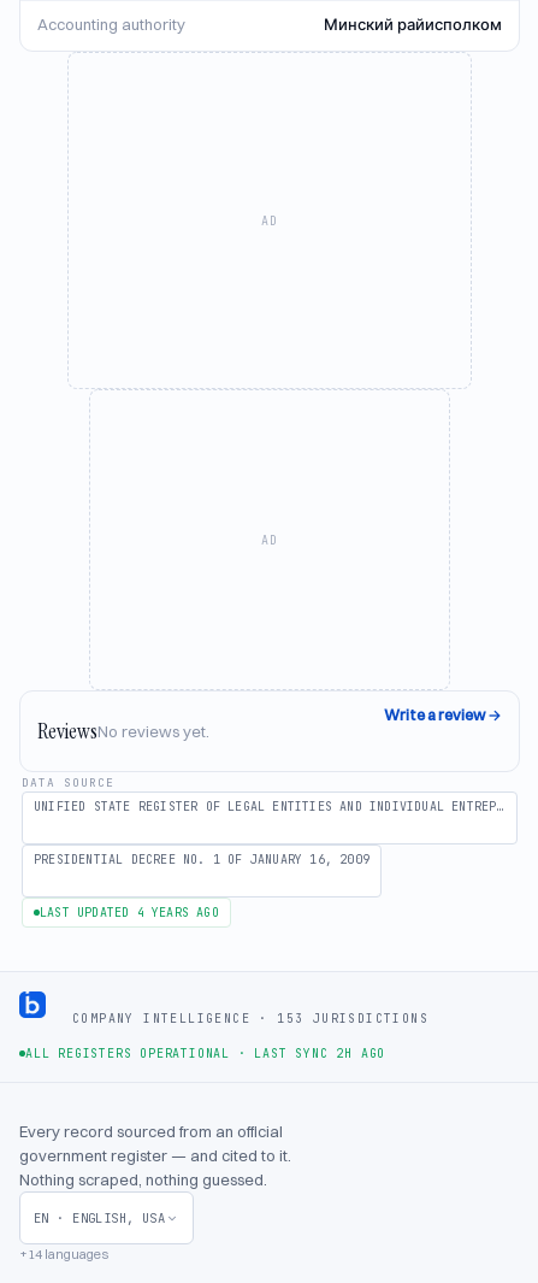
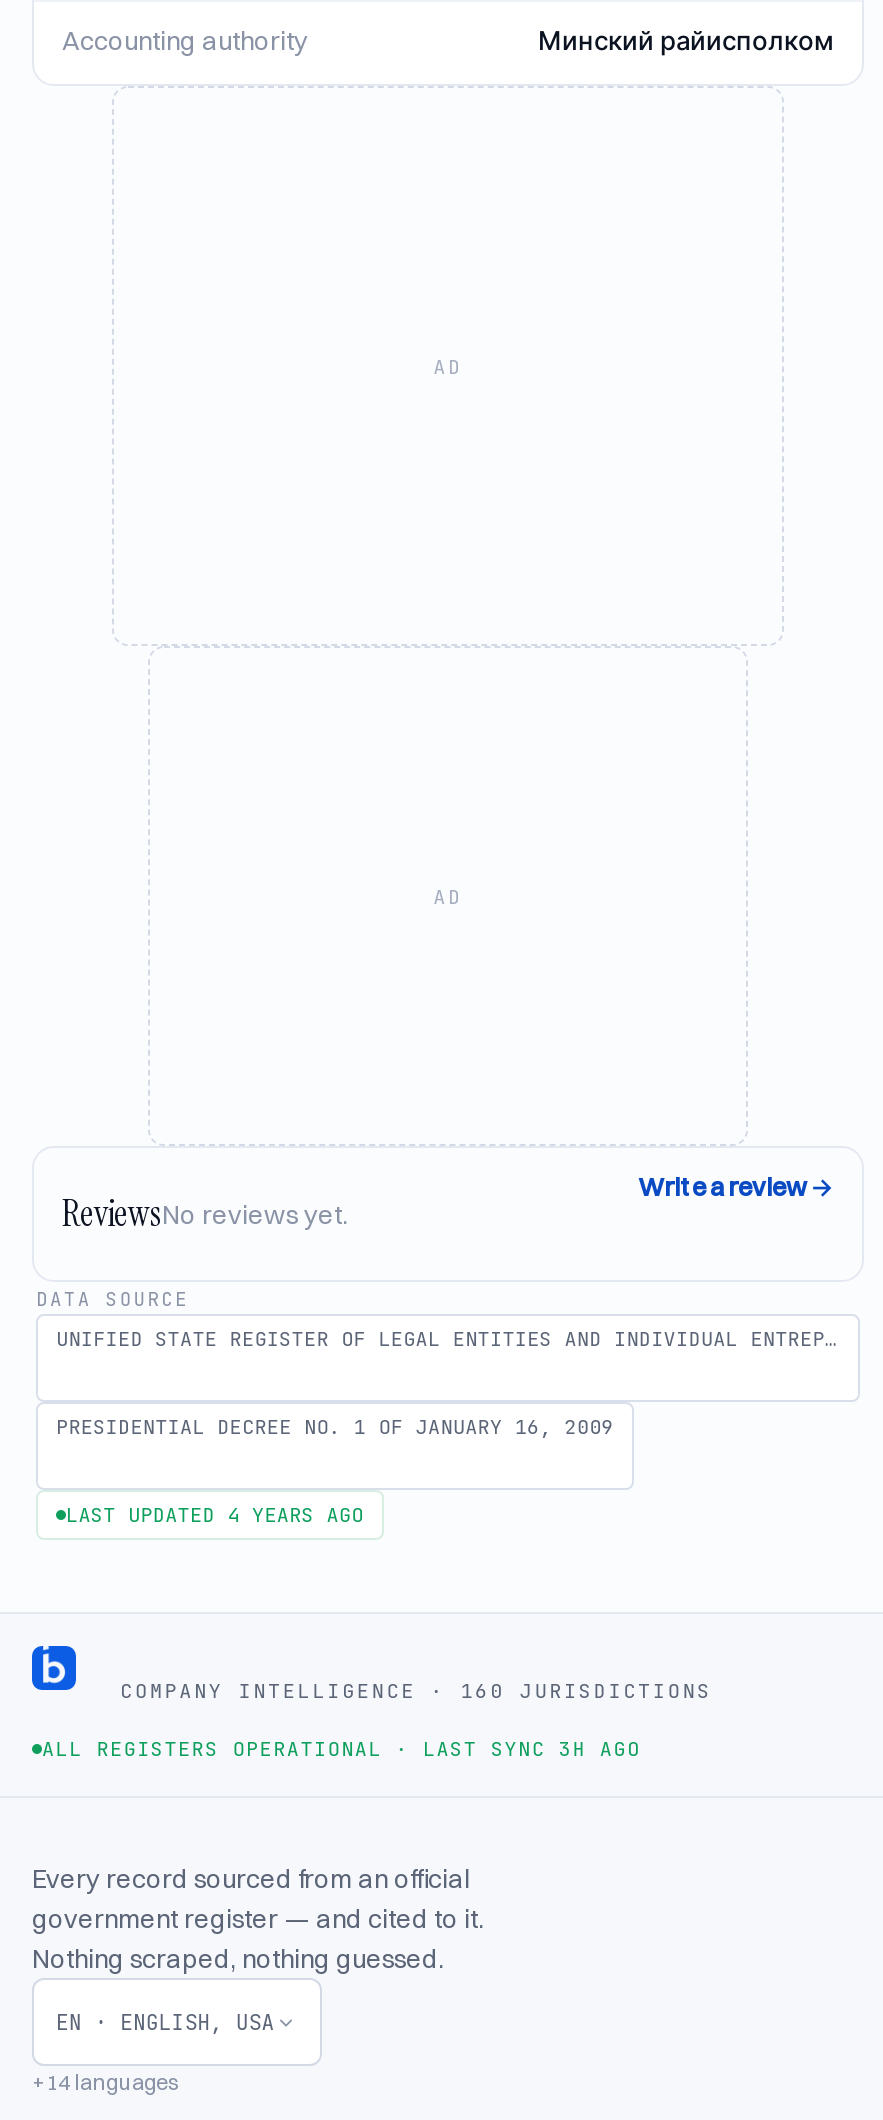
[72,1010,428,1026] COMPANY INTELLIGENCE · 153 JURISDICTIONS -> [120,1677,712,1703] COMPANY INTELLIGENCE · 160 JURISDICTIONS
[25,1046,385,1061] ALL REGISTERS OPERATIONAL · LAST SYNC 2H AGO -> [42,1736,640,1762] ALL REGISTERS OPERATIONAL · LAST SYNC 3H AGO

